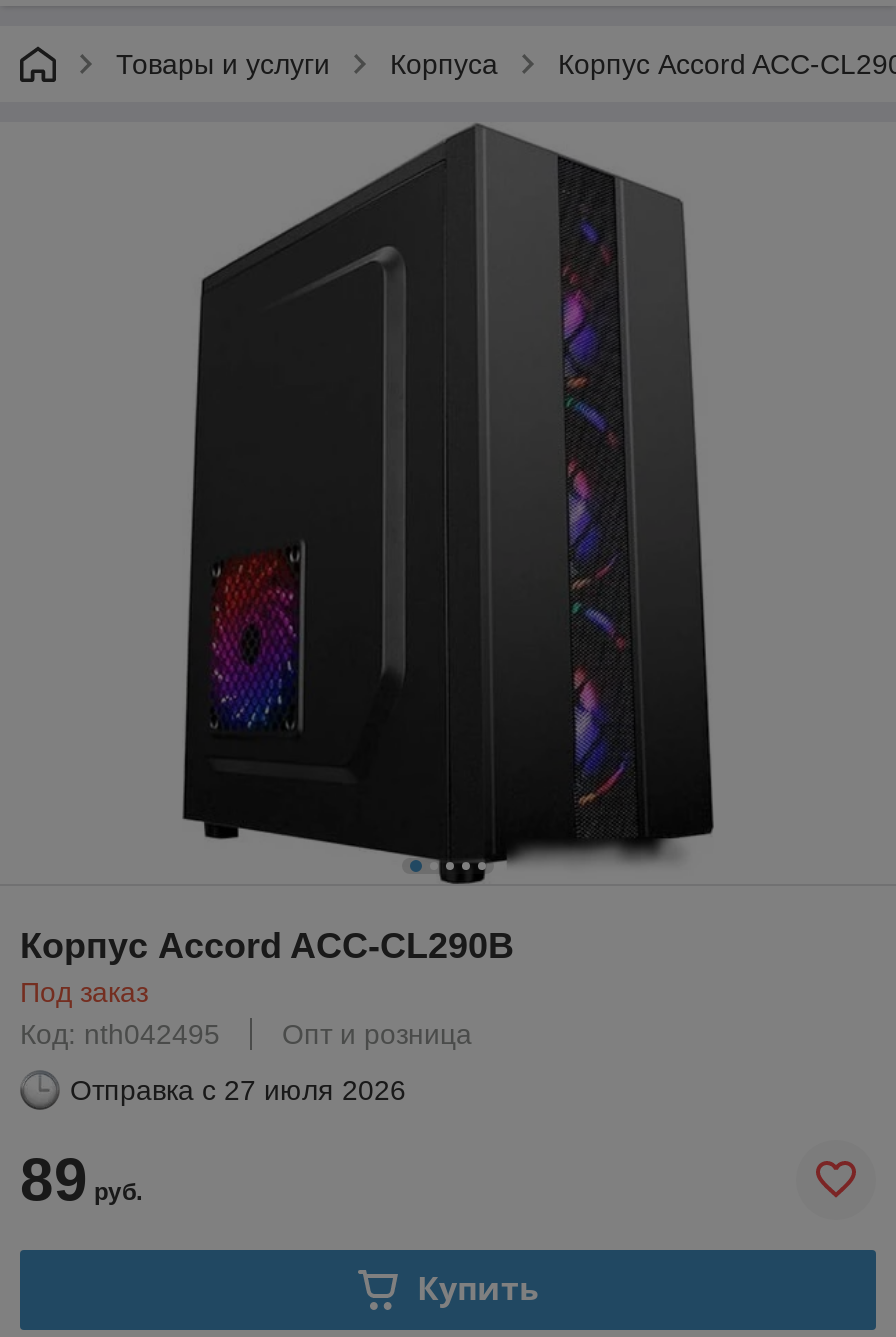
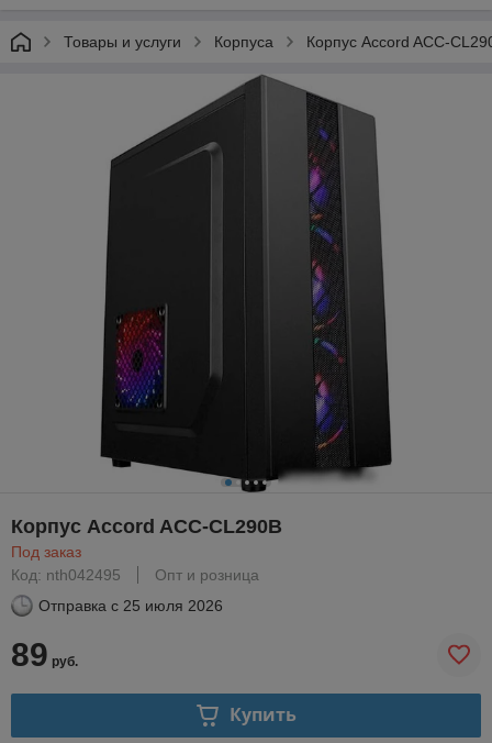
[70,1074,406,1106] Отправка с 27 июля 2026 -> [38,597,223,614] Отправка с 25 июля 2026

